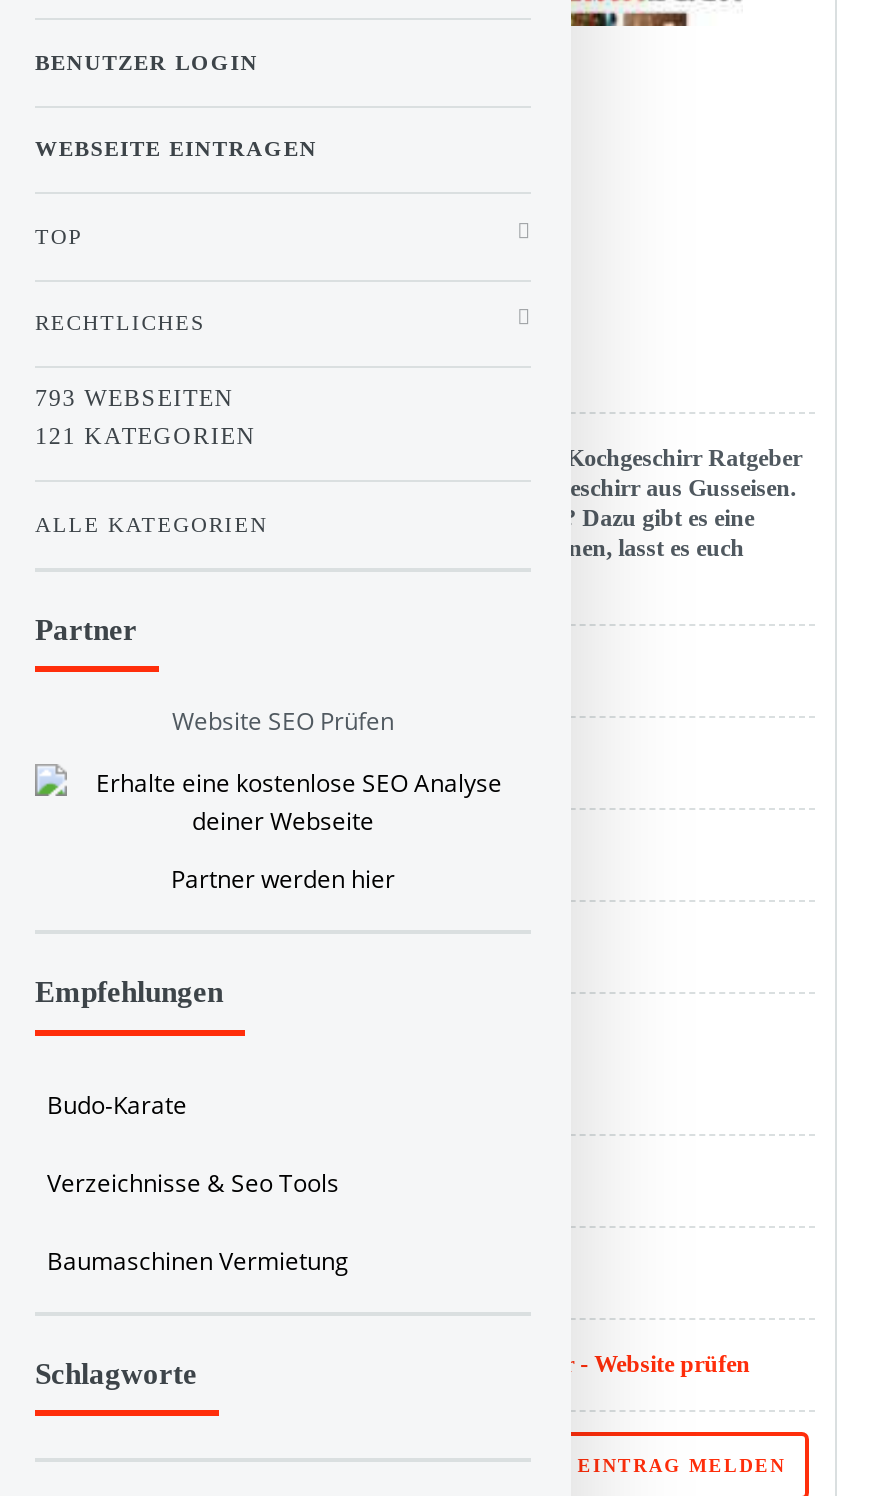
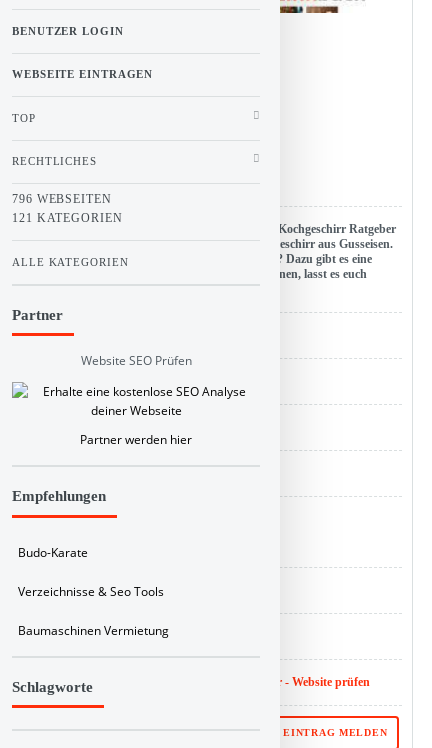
[35,384,234,412] 793 WEBSEITEN -> [12,192,112,206] 796 WEBSEITEN

